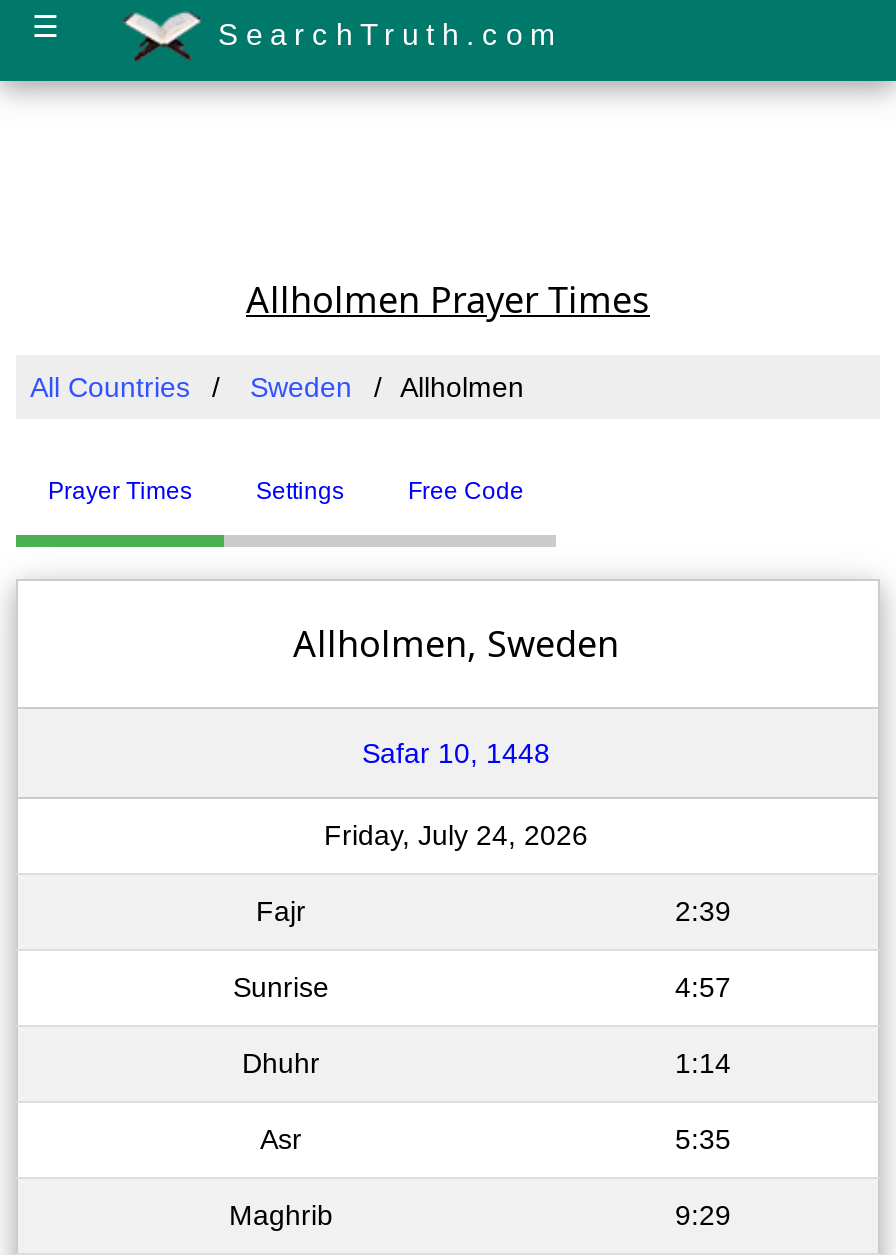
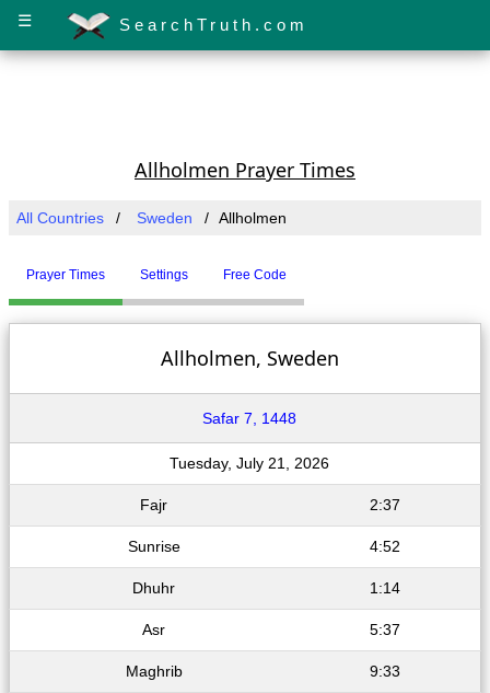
[362,737,550,769] Safar 10, 1448 -> [202,409,296,427] Safar 7, 1448
[324,819,588,851] Friday, July 24, 2026 -> [170,454,329,472] Tuesday, July 21, 2026
[675,895,731,927] 2:39 -> [369,496,400,513] 2:37
[675,971,731,1003] 4:57 -> [369,538,400,555] 4:52
[675,1123,731,1155] 5:35 -> [369,621,400,638] 5:37
[675,1199,731,1231] 9:29 -> [369,662,400,680] 9:33

